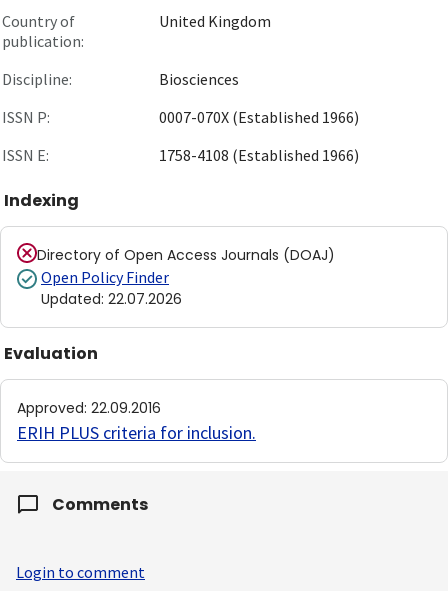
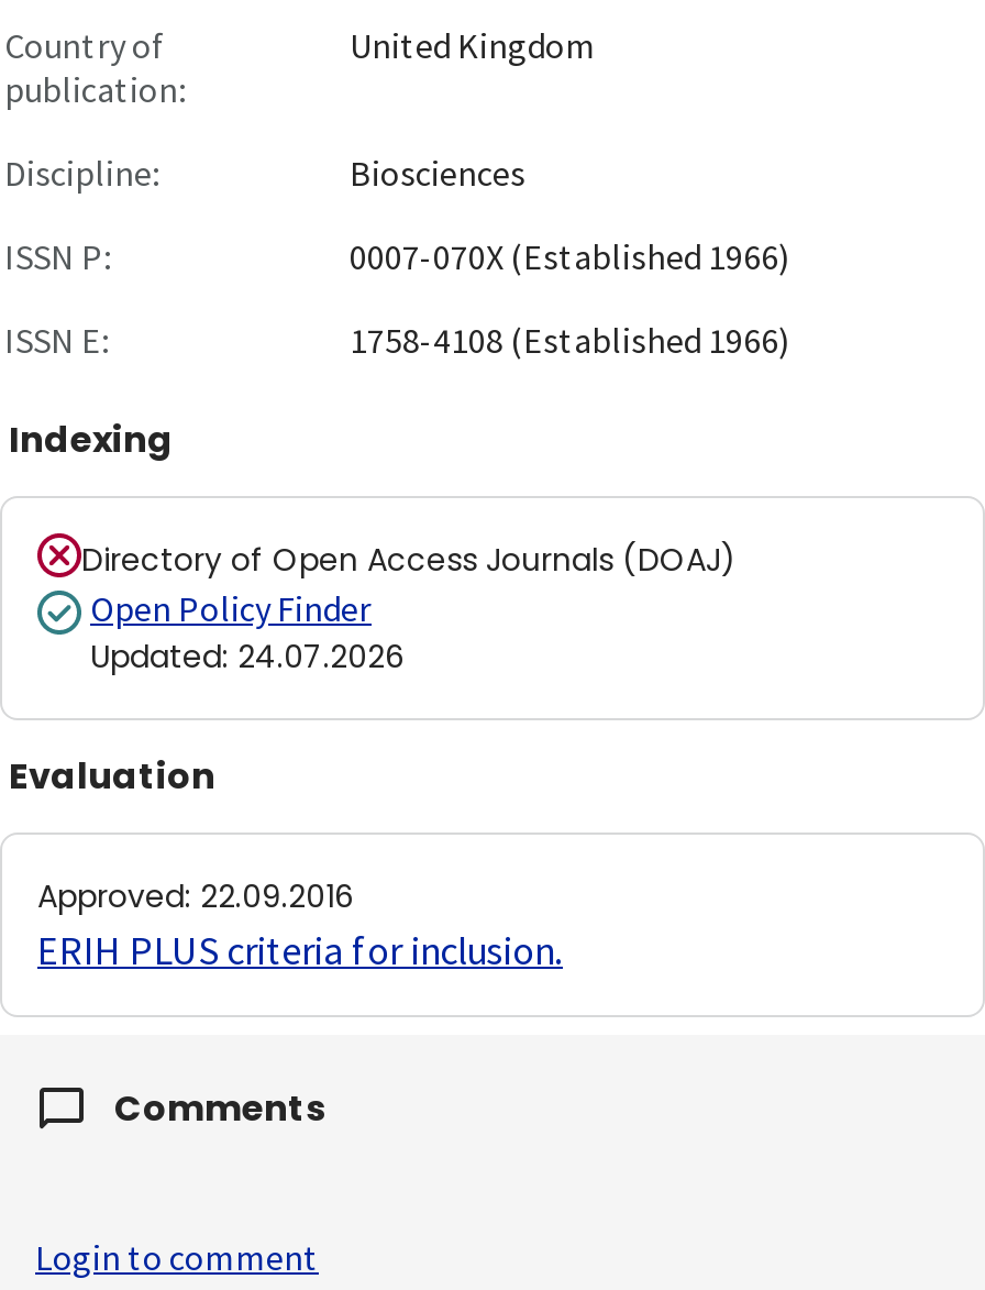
[41,289,182,309] Updated: 22.07.2026 -> [90,635,405,679] Updated: 24.07.2026

